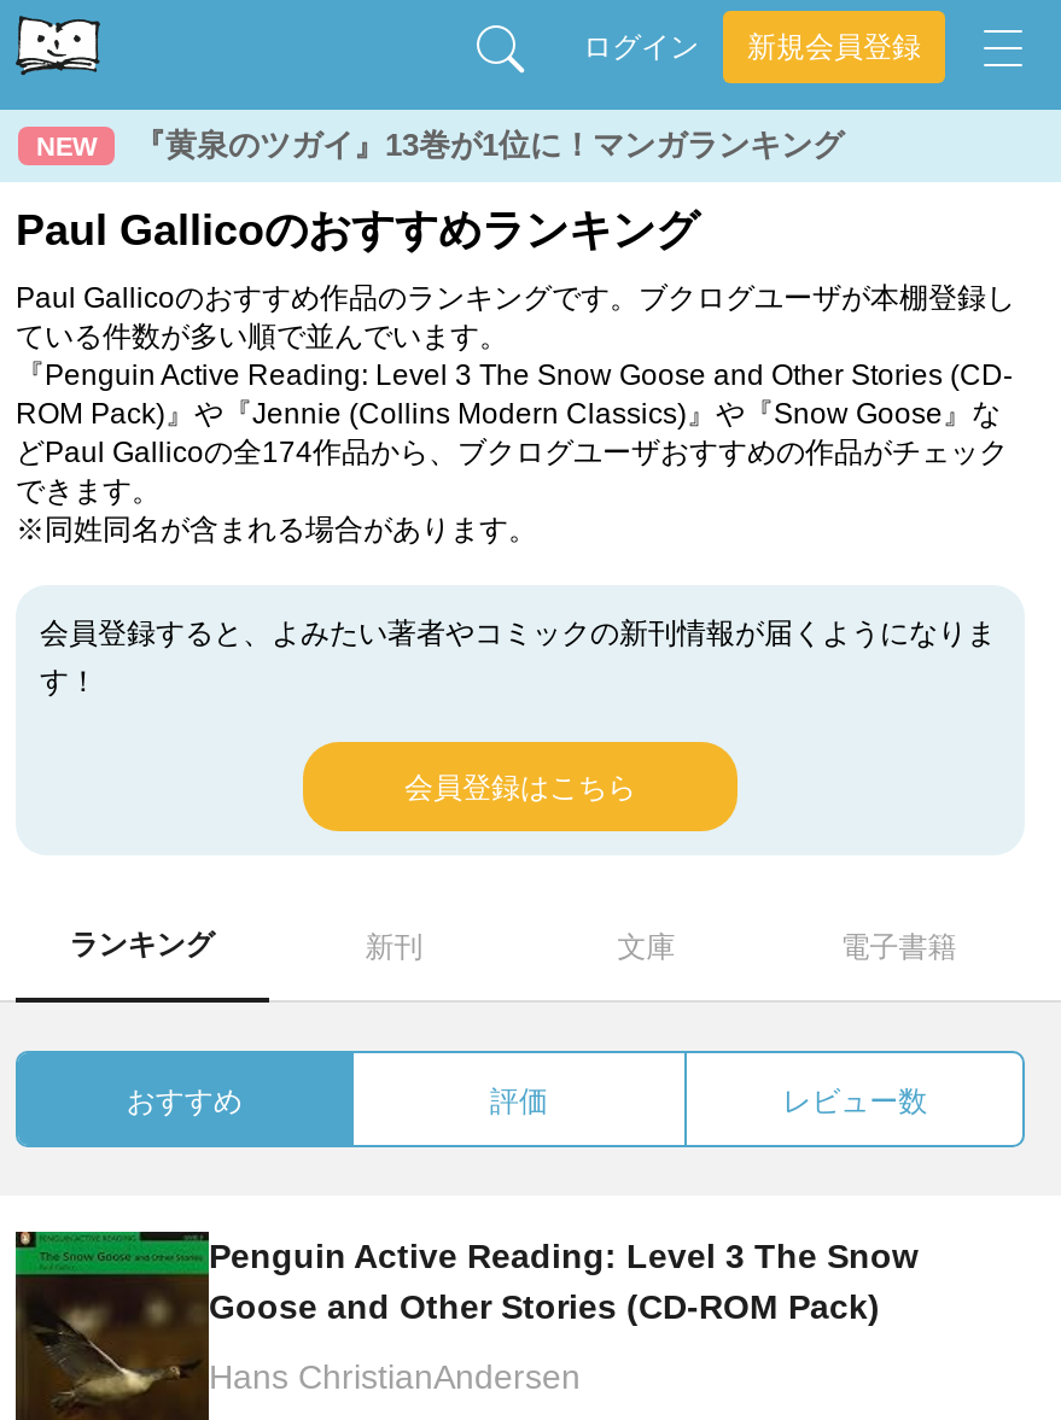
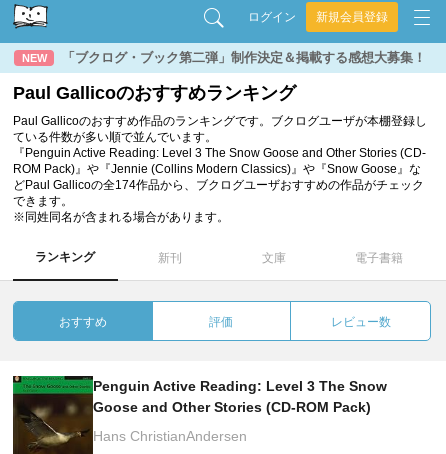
[134,127,844,163] 『黄泉のツガイ』13巻が1位に！マンガランキング -> [62,50,426,65] 「ブクログ・ブック第二弾」制作決定＆掲載する感想大募集！
[40,616,996,805] 会員登録すると、よみたい著者やコミックの新刊情報が届くようになりま | す！ | 会員登録はこちら -> none

